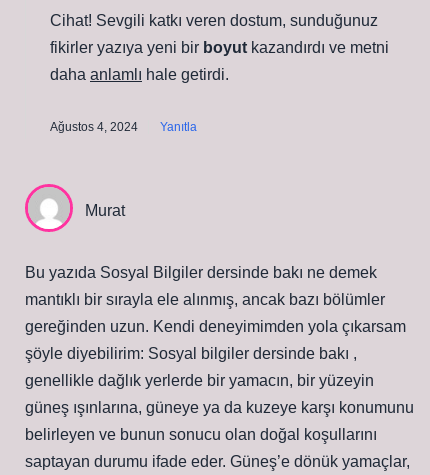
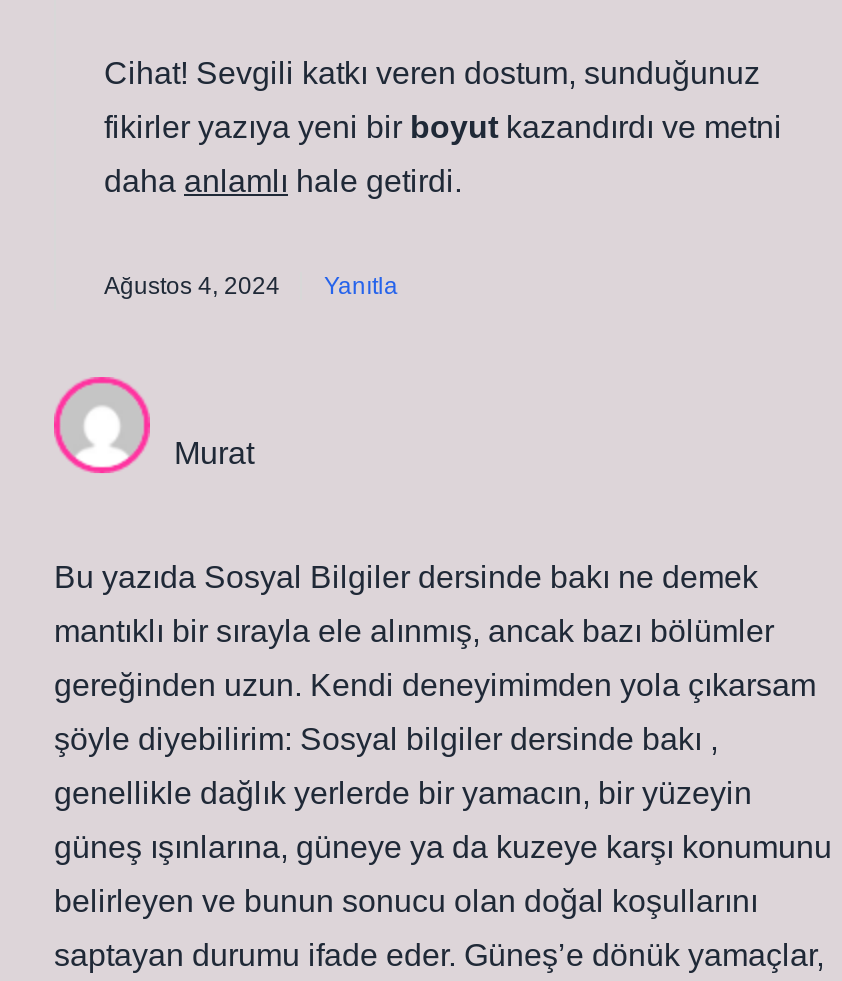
[24,172,74,233] [image] -> [52,374,152,496] [image]

